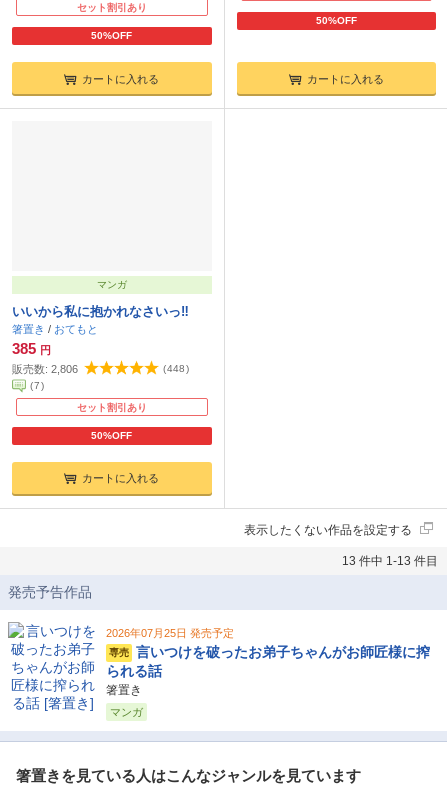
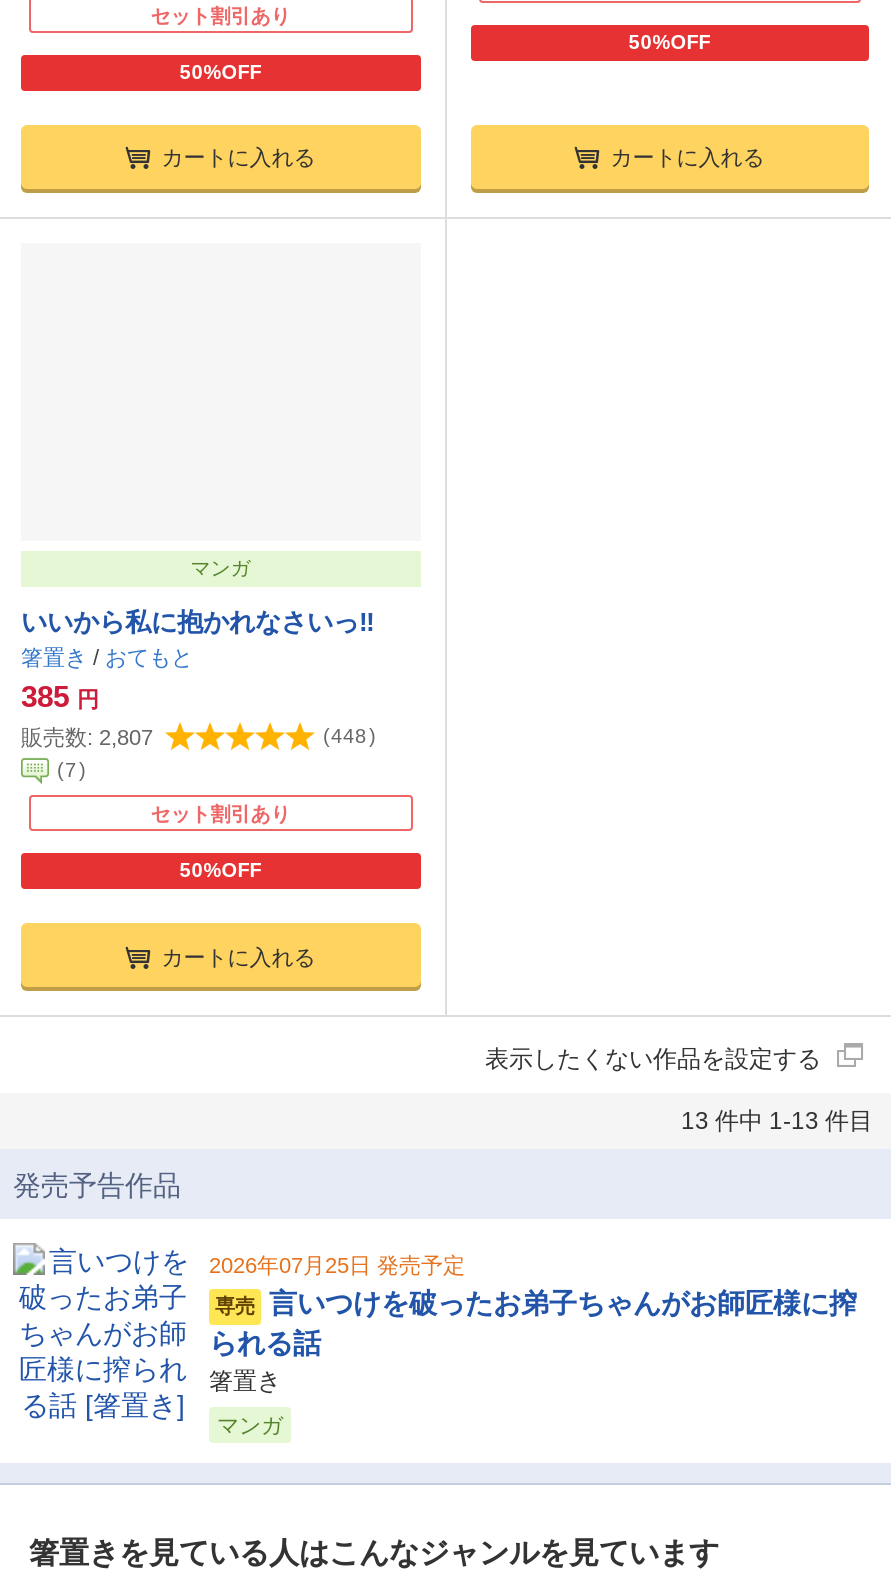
[12,363,78,375] 販売数: 2,806 -> [21,726,153,750] 販売数: 2,807

